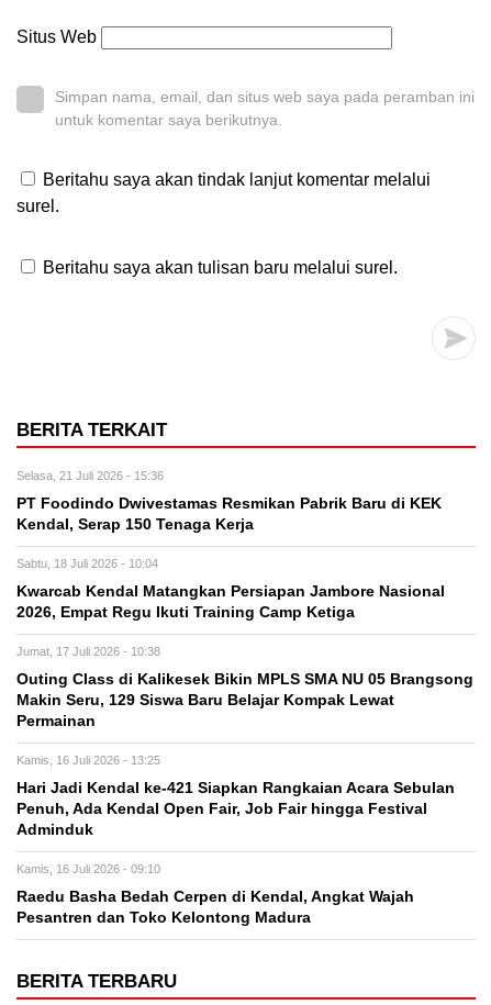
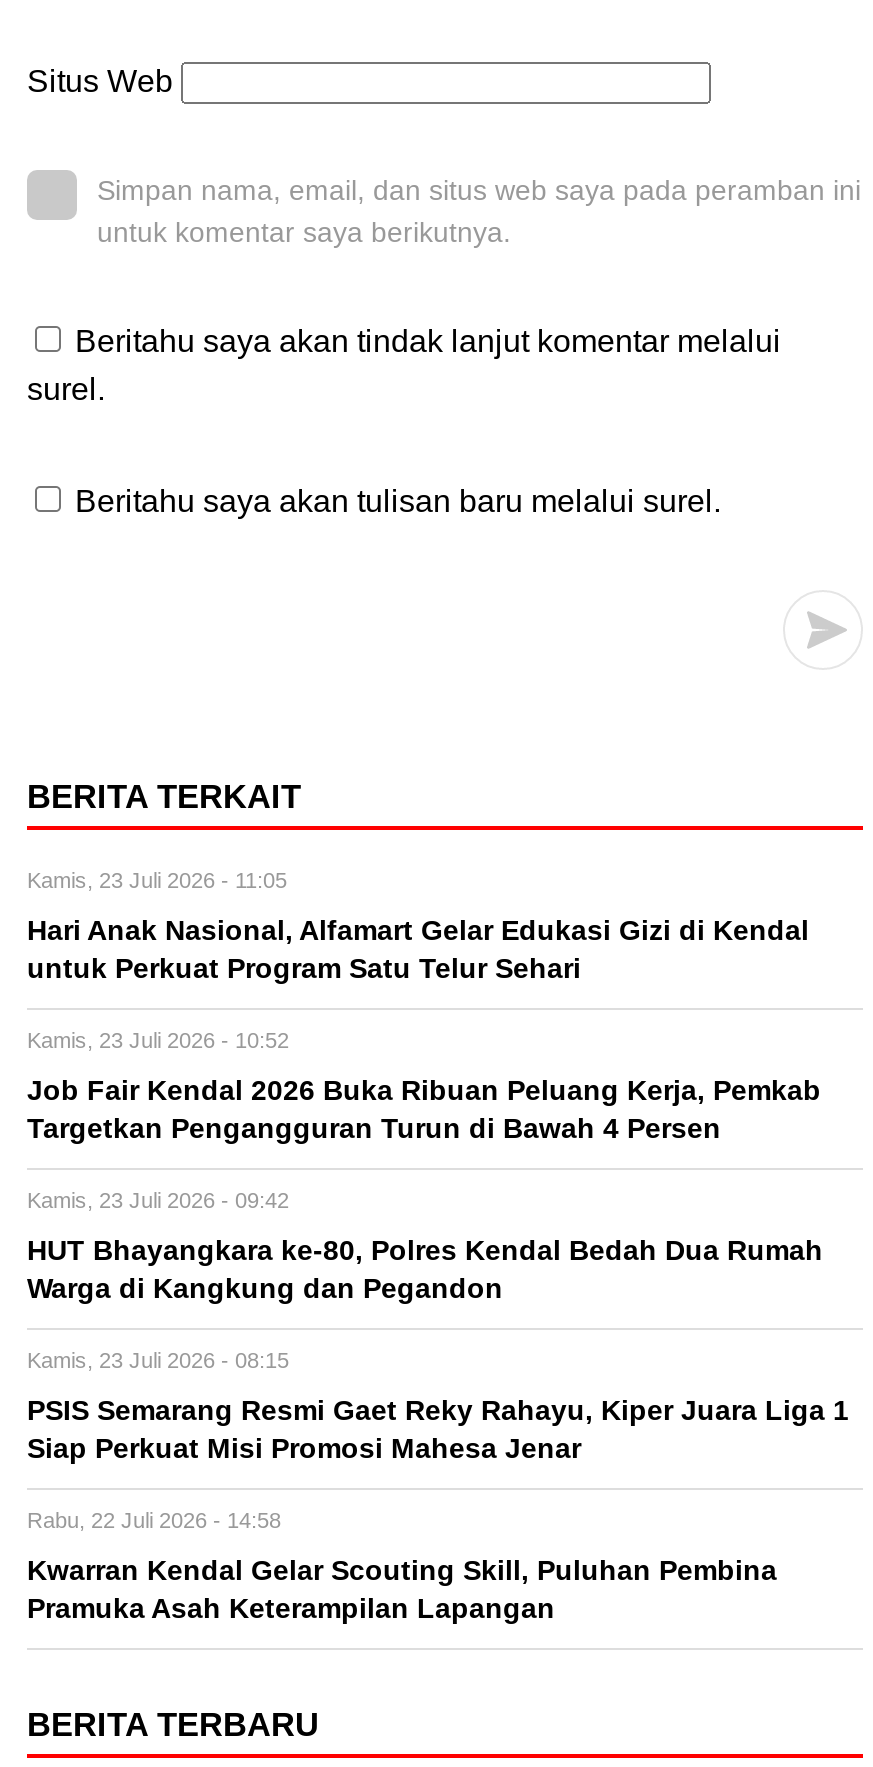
[16,469,164,483] Selasa, 21 Juli 2026 - 15:36 -> [27,869,287,893] Kamis, 23 Juli 2026 - 11:05
[16,496,442,533] PT Foodindo Dwivestamas Resmikan Pabrik Baru di KEK | Kendal, Serap 150 Tenaga Kerja -> [27,917,809,985] Hari Anak Nasional, Alfamart Gelar Edukasi Gizi di Kendal | untuk Perkuat Program Satu Telur Sehari
[16,557,158,570] Sabtu, 18 Juli 2026 - 10:04 -> [27,1029,289,1053] Kamis, 23 Juli 2026 - 10:52
[16,584,445,621] Kwarcab Kendal Matangkan Persiapan Jambore Nasional | 2026, Empat Regu Ikuti Training Camp Ketiga -> [27,1077,821,1145] Job Fair Kendal 2026 Buka Ribuan Peluang Kerja, Pemkab | Targetkan Pengangguran Turun di Bawah 4 Persen
[16,645,160,658] Jumat, 17 Juli 2026 - 10:38 -> [27,1189,289,1213] Kamis, 23 Juli 2026 - 09:42
[16,672,473,730] Outing Class di Kalikesek Bikin MPLS SMA NU 05 Brangsong | Makin Seru, 129 Siswa Baru Belajar Kompak Lewat | Permainan -> [27,1237,823,1305] HUT Bhayangkara ke-80, Polres Kendal Bedah Dua Rumah | Warga di Kangkung dan Pegandon
[16,754,160,767] Kamis, 16 Juli 2026 - 13:25 -> [27,1349,289,1373] Kamis, 23 Juli 2026 - 08:15
[16,780,455,838] Hari Jadi Kendal ke-421 Siapkan Rangkaian Acara Sebulan | Penuh, Ada Kendal Open Fair, Job Fair hingga Festival | Adminduk -> [27,1397,849,1465] PSIS Semarang Resmi Gaet Reky Rahayu, Kiper Juara Liga 1 | Siap Perkuat Misi Promosi Mahesa Jenar
[16,863,160,876] Kamis, 16 Juli 2026 - 09:10 -> [27,1509,281,1533] Rabu, 22 Juli 2026 - 14:58
[16,889,414,926] Raedu Basha Bedah Cerpen di Kendal, Angkat Wajah | Pesantren dan Toko Kelontong Madura -> [27,1557,777,1625] Kwarran Kendal Gelar Scouting Skill, Puluhan Pembina | Pramuka Asah Keterampilan Lapangan

